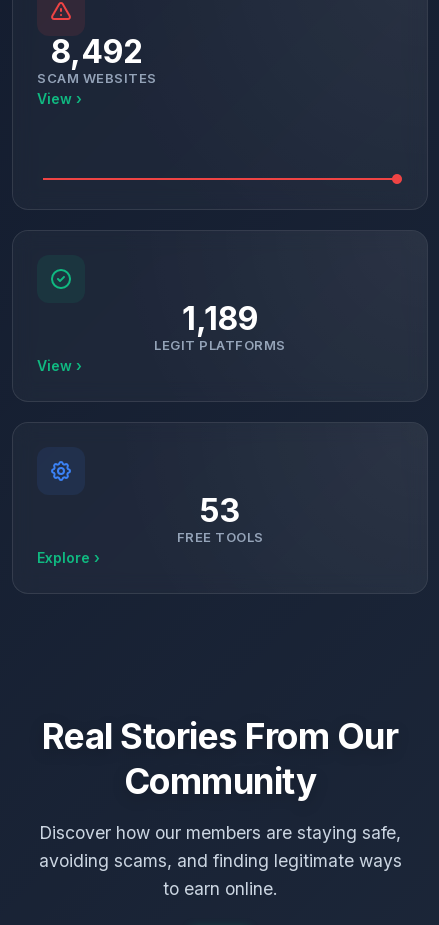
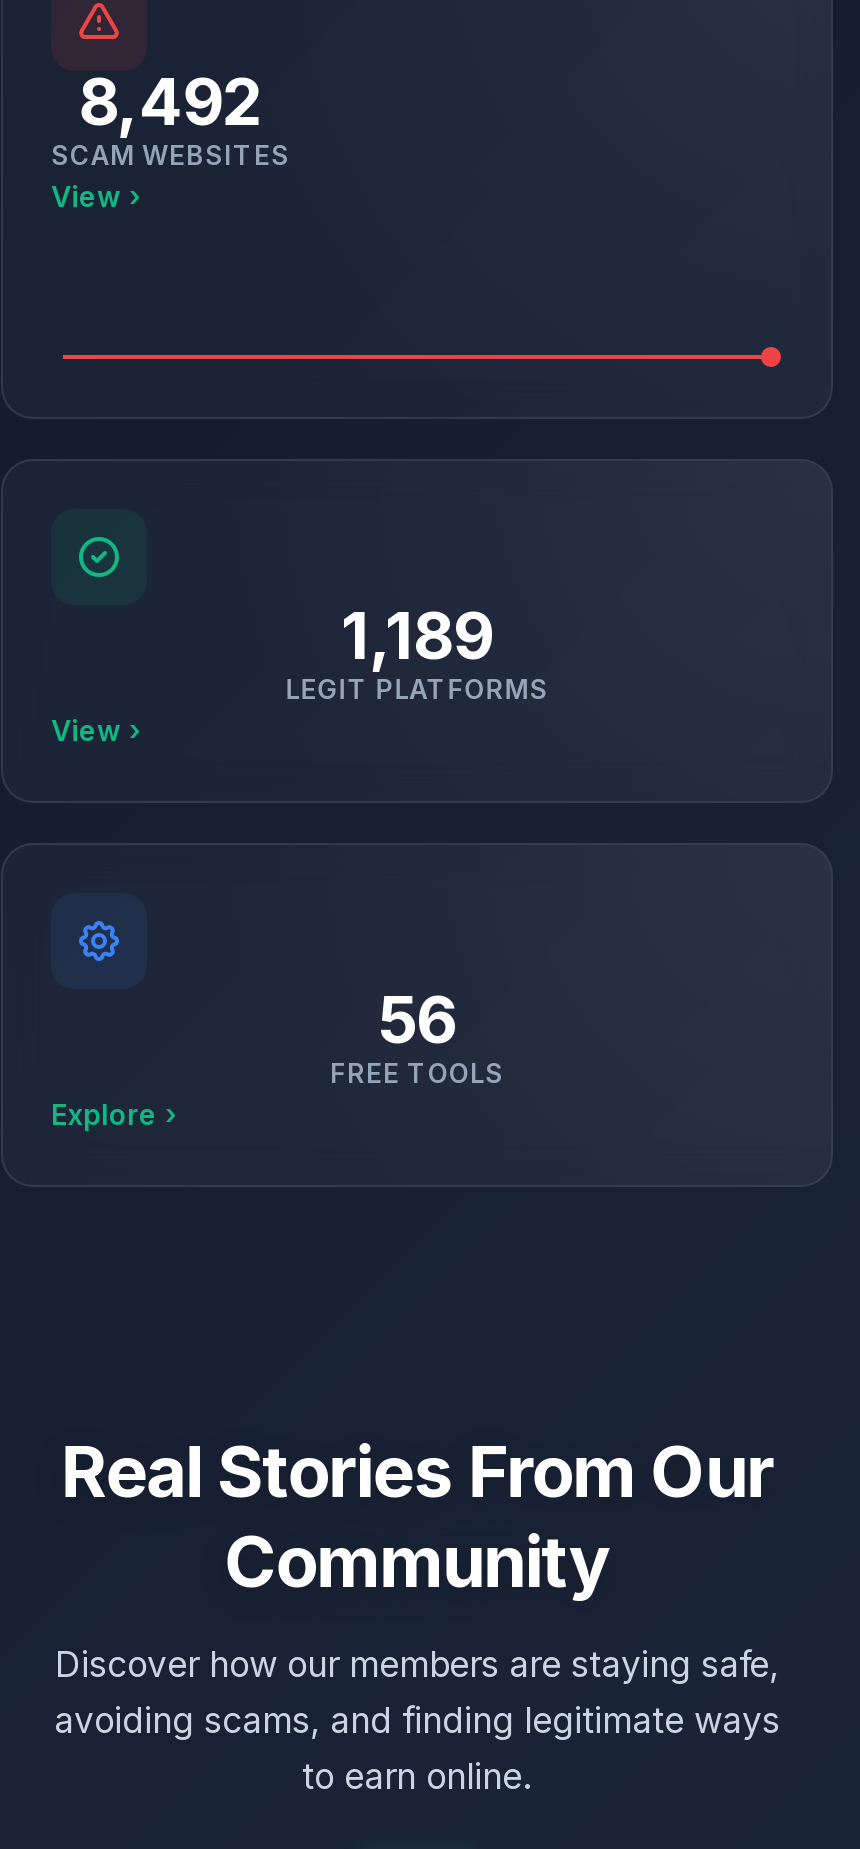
[200,491,240,530] 53 -> [378,981,456,1059] 56

